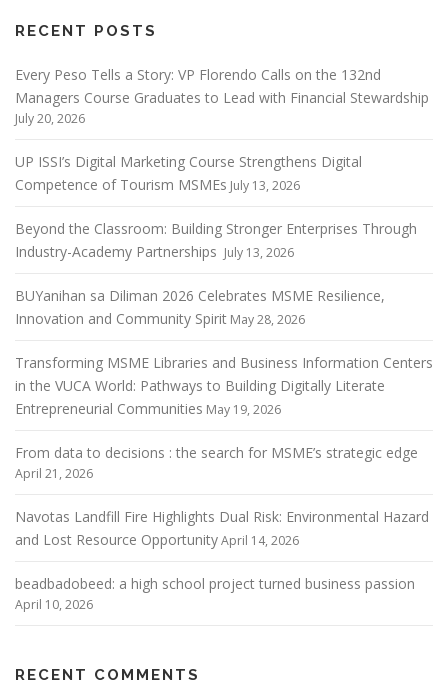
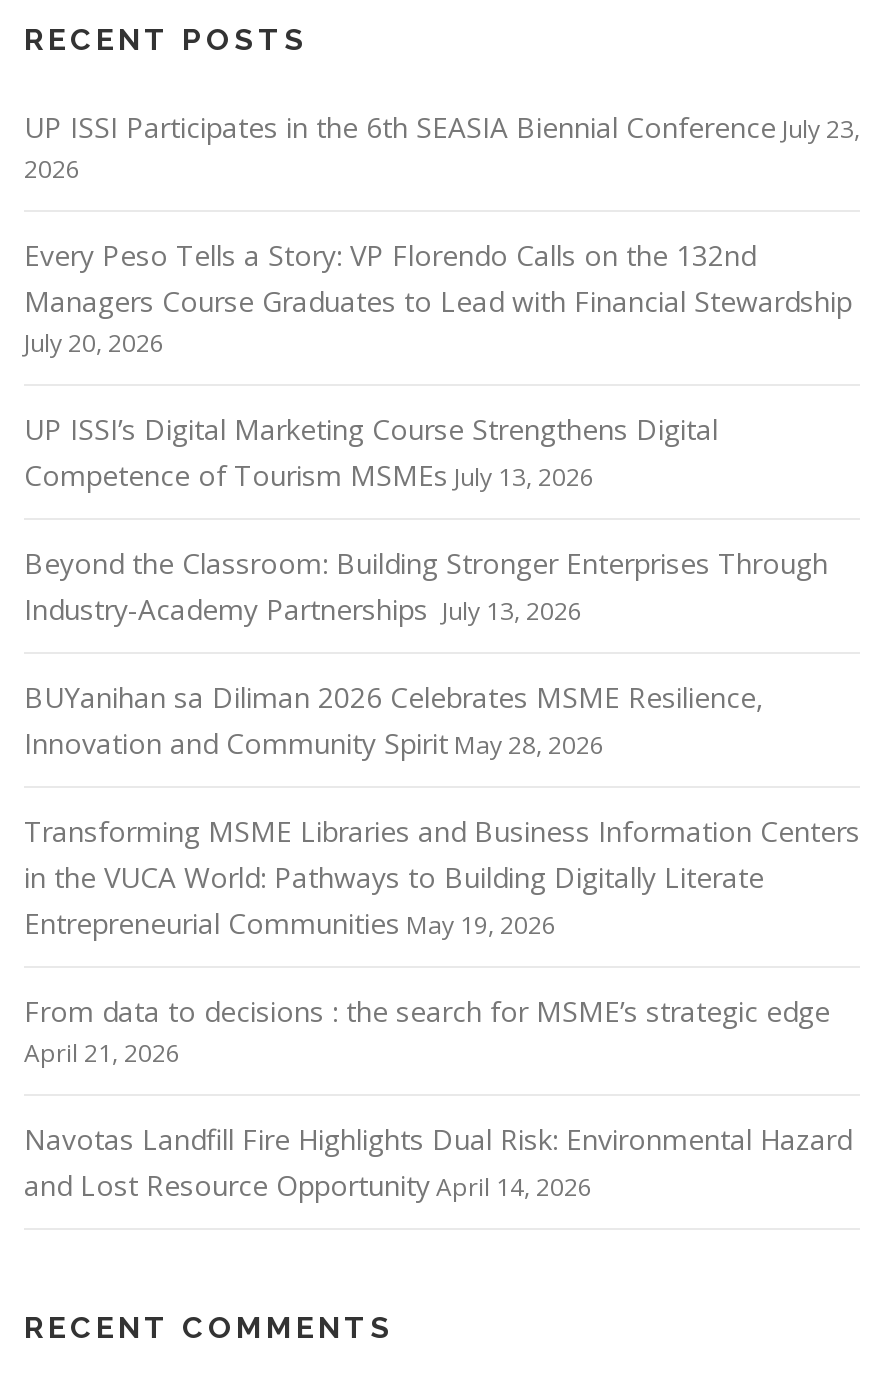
none -> [24,109,860,187] UP ISSI Participates in the 6th SEASIA Biennial Conference July 23, | 2026
moved [15,65,433,549] -> [24,237,860,1205]: Every Peso Tells a Story: VP Florendo Calls on the 132nd | Managers Course Graduates to Lead with Financial Stewardship | July 20, 2026 | ... | Navotas Landfill Fire Highlights Dual Risk: Environmental Hazard | and Lost Resource Opportunity April 14, 2026
[15,574,415,613] beadbadobeed: a high school project turned business passion | April 10, 2026 -> none

